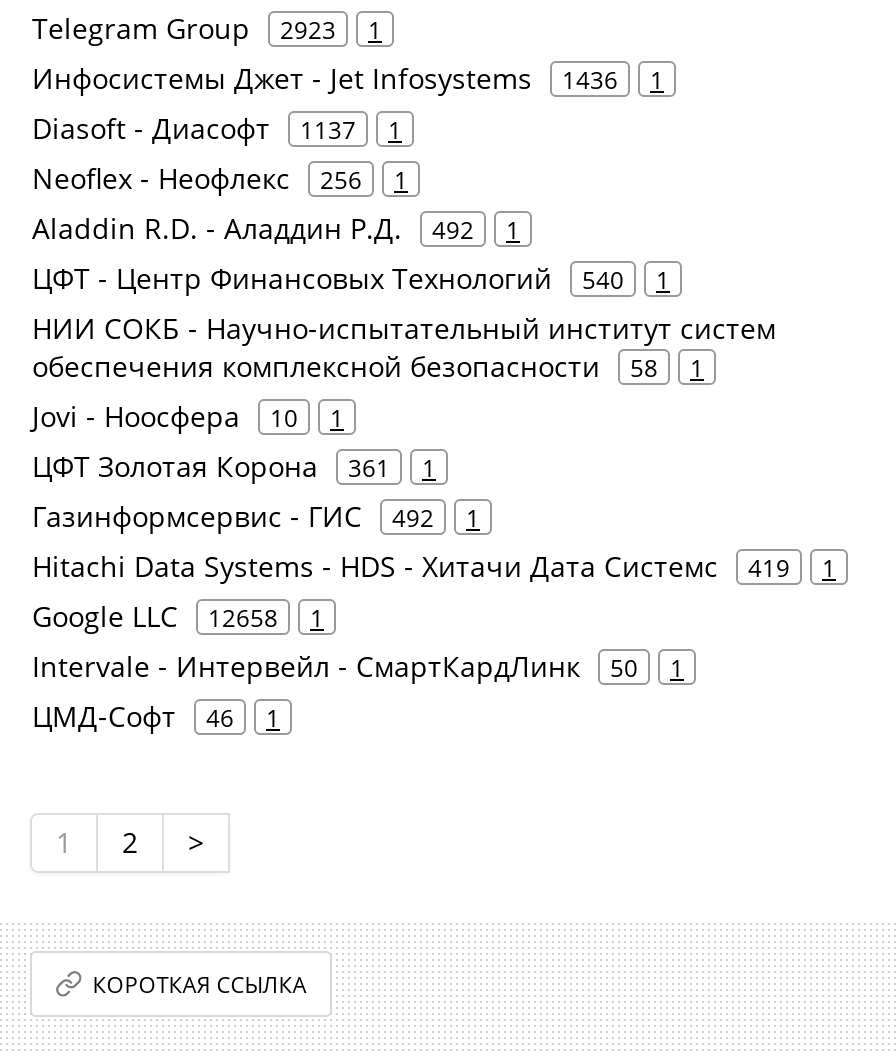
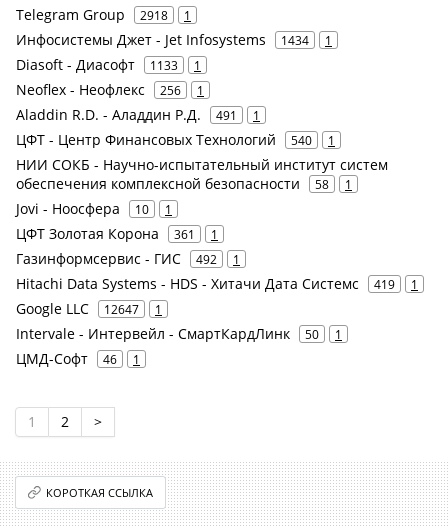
[32,9,382,47] Telegram Group 2923 1 -> [16,5,191,24] Telegram Group 2918 1
[32,59,664,97] Инфосистемы Джет - Jet Infosystems 1436 1 -> [16,30,332,49] Инфосистемы Джет - Jet Infosystems 1434 1
[32,109,402,147] Diasoft - Диасофт 1137 1 -> [16,55,201,74] Diasoft - Диасофт 1133 1
[32,209,520,247] Aladdin R.D. - Аладдин Р.Д. 492 1 -> [16,105,260,124] Aladdin R.D. - Аладдин Р.Д. 491 1
[32,597,324,635] Google LLC 12658 1 -> [16,299,162,318] Google LLC 12647 1

